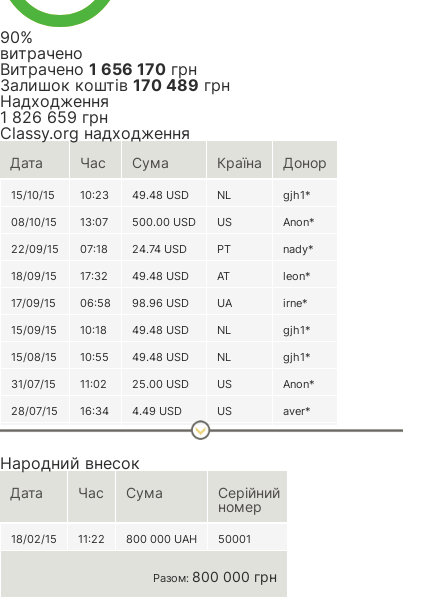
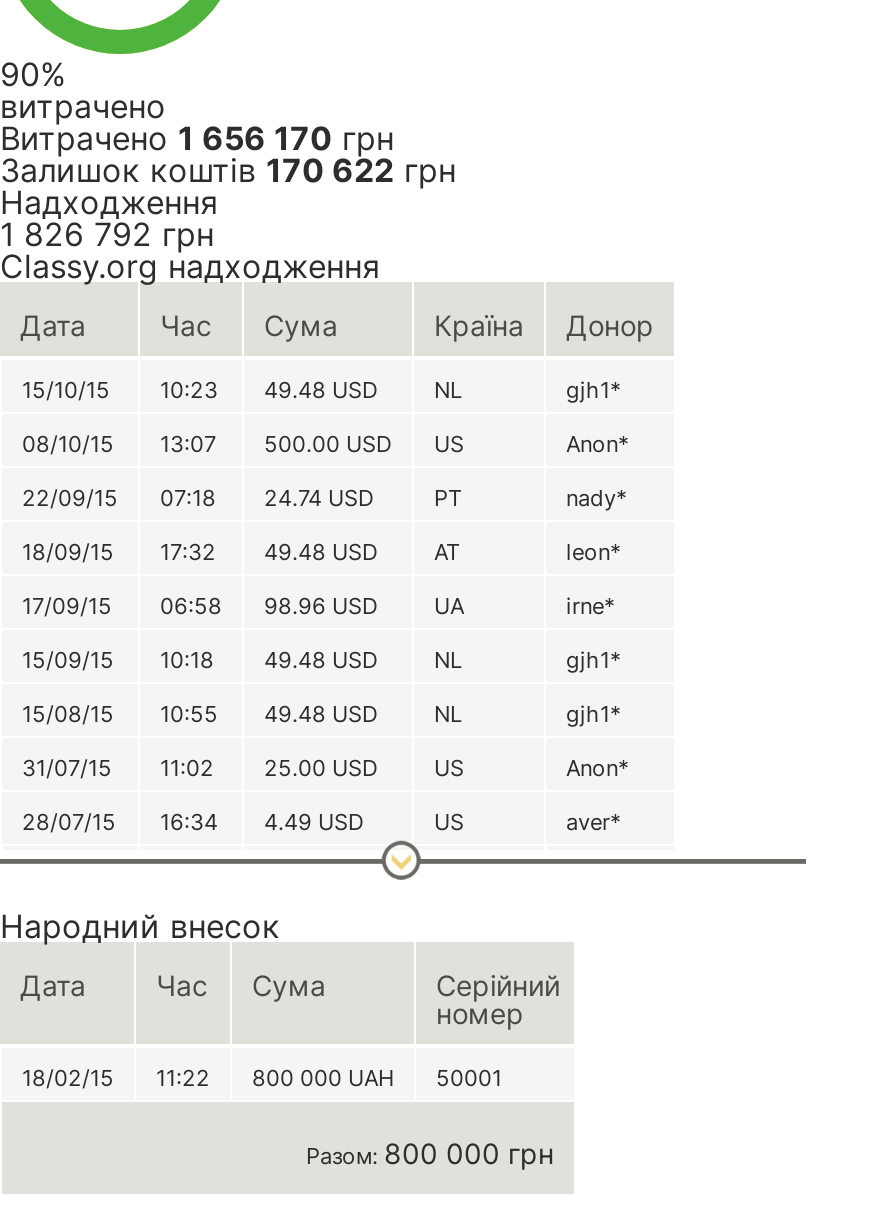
[0,75,230,95] Залишок коштів170 489 грн -> [0,150,456,190] Залишок коштів170 622 грн
[0,107,108,127] 1 826 659грн -> [0,214,214,254] 1 826 792грн

